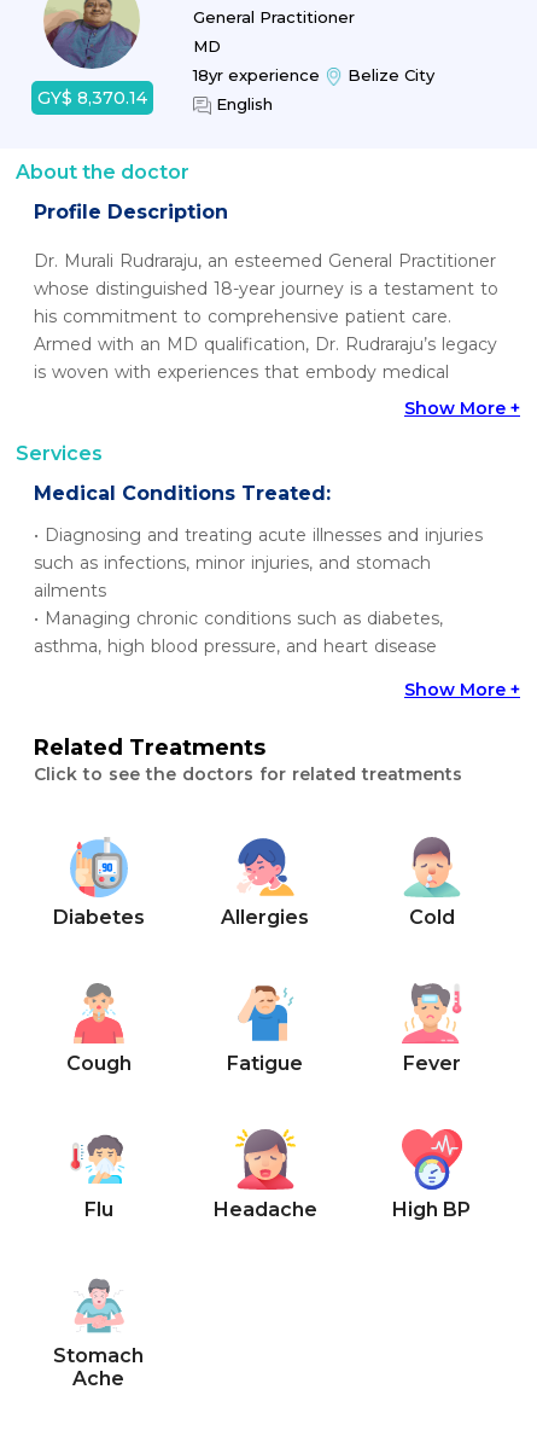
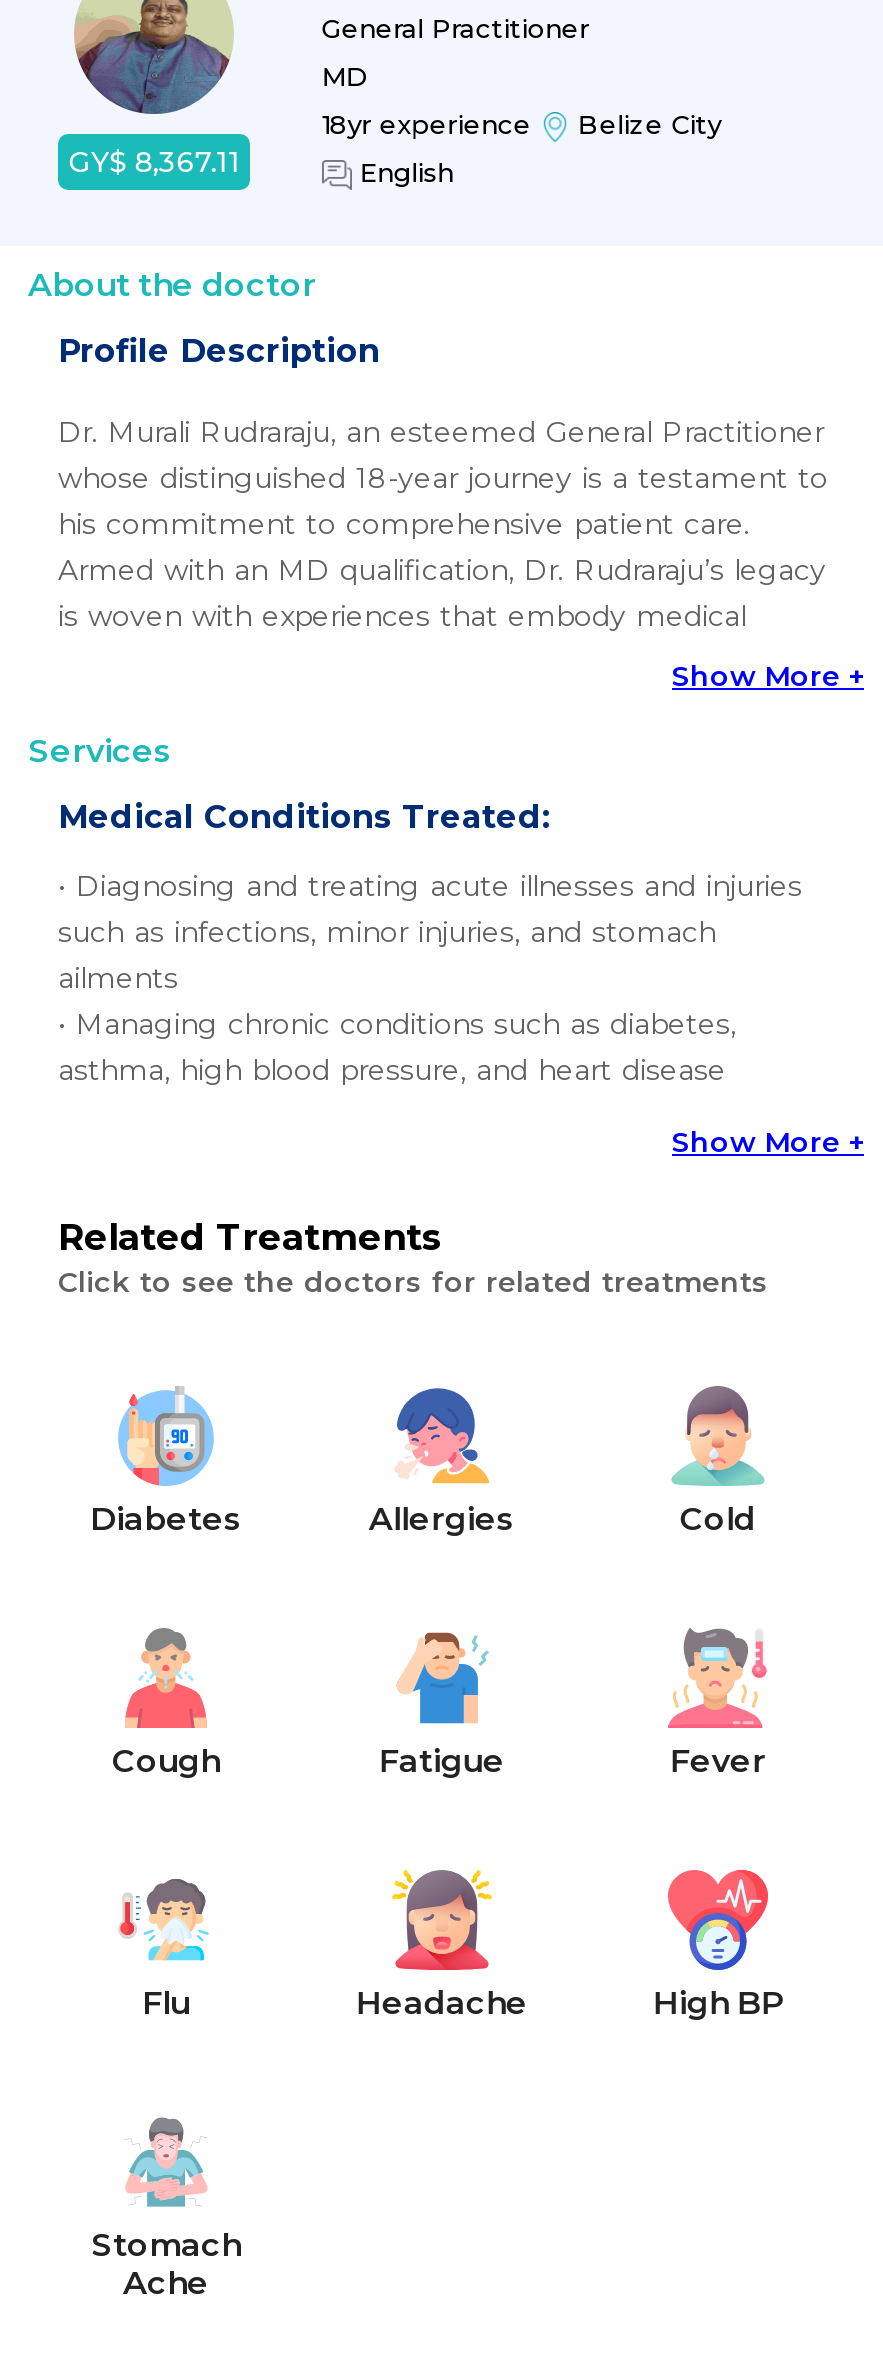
[37,87,147,109] GY$ 8,370.14 -> [69,144,241,180] GY$ 8,367.11

